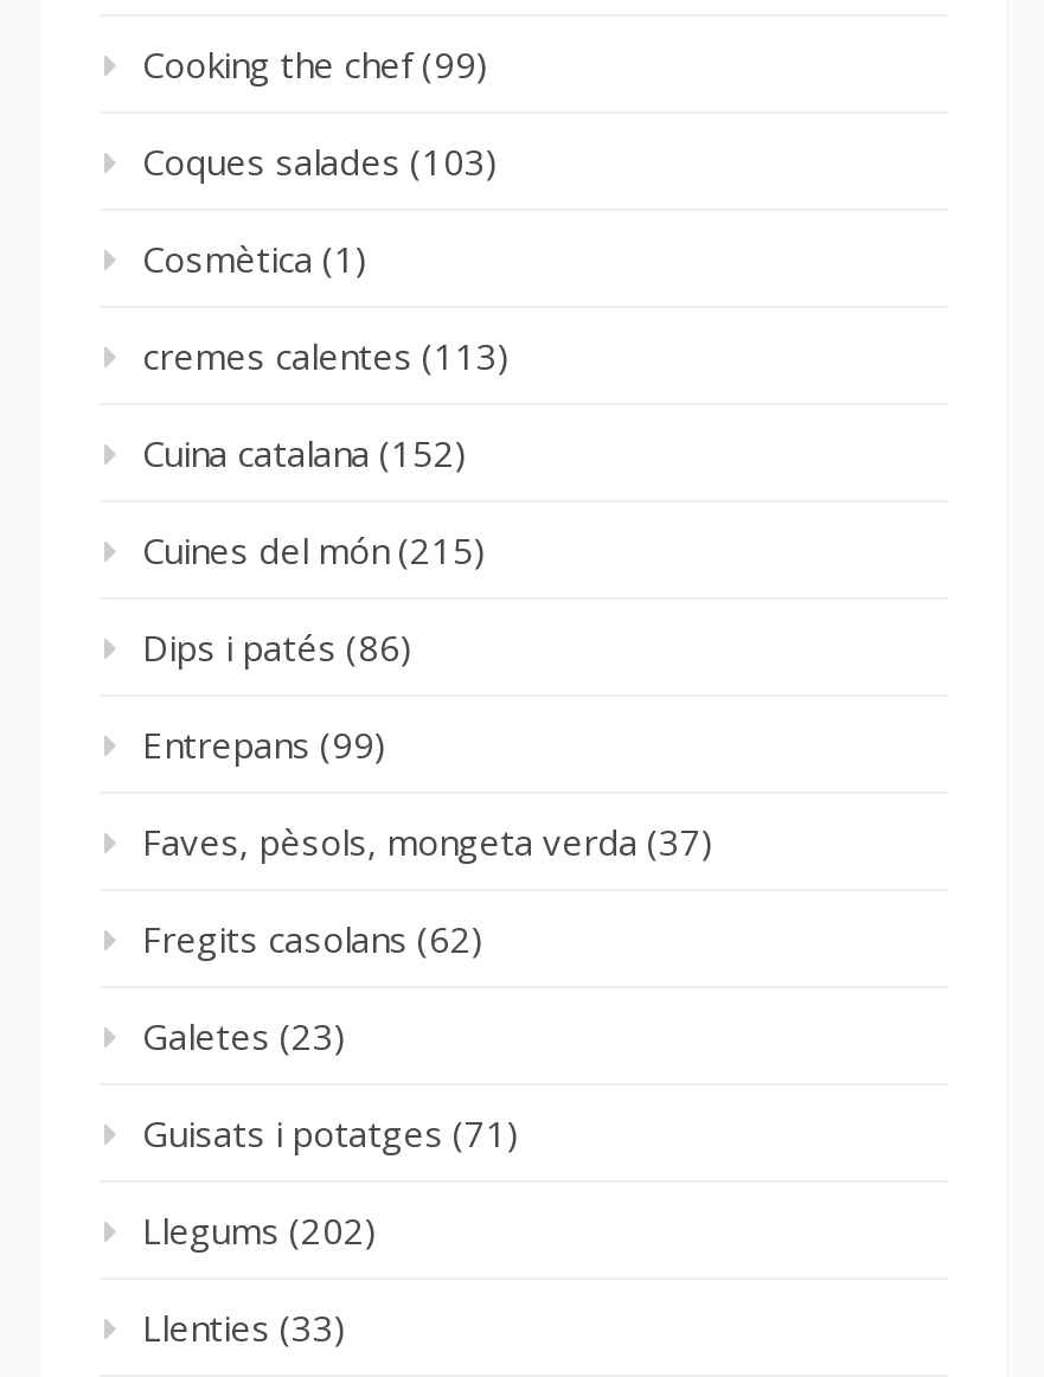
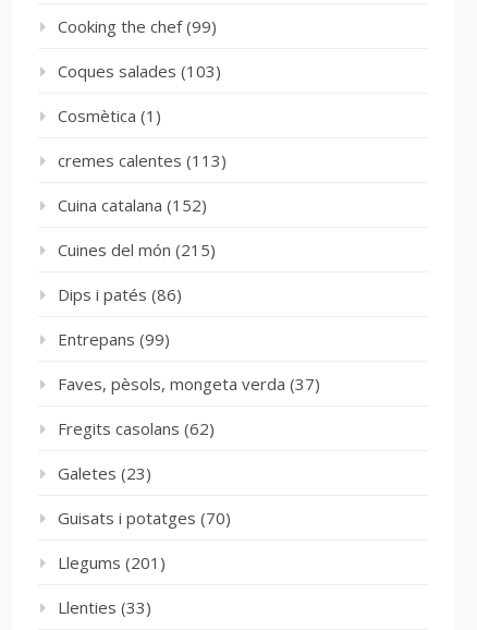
[142,1109,519,1157] Guisats i potatges (71) -> [58,507,231,529] Guisats i potatges (70)
[142,1207,377,1254] Llegums (202) -> [58,552,166,573] Llegums (201)

